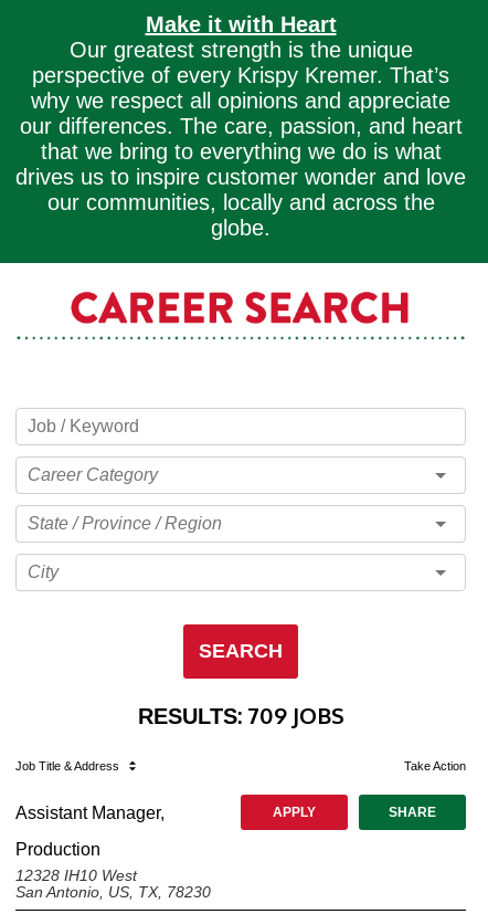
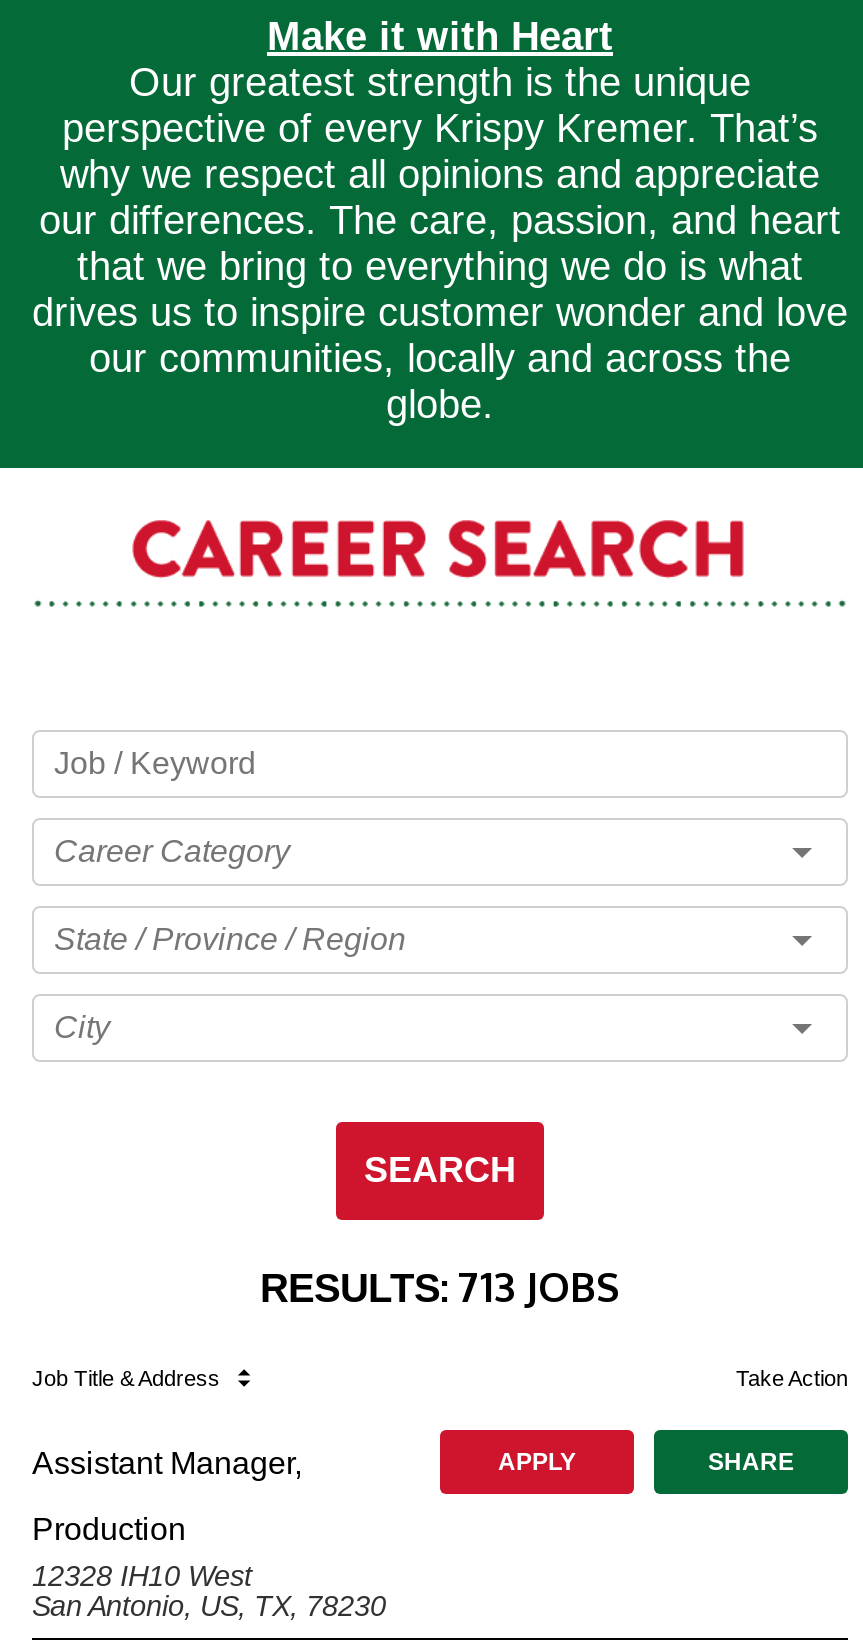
[137,701,344,730] RESULTS: 709 JOBS -> [260,1260,620,1312] RESULTS: 713 JOBS

